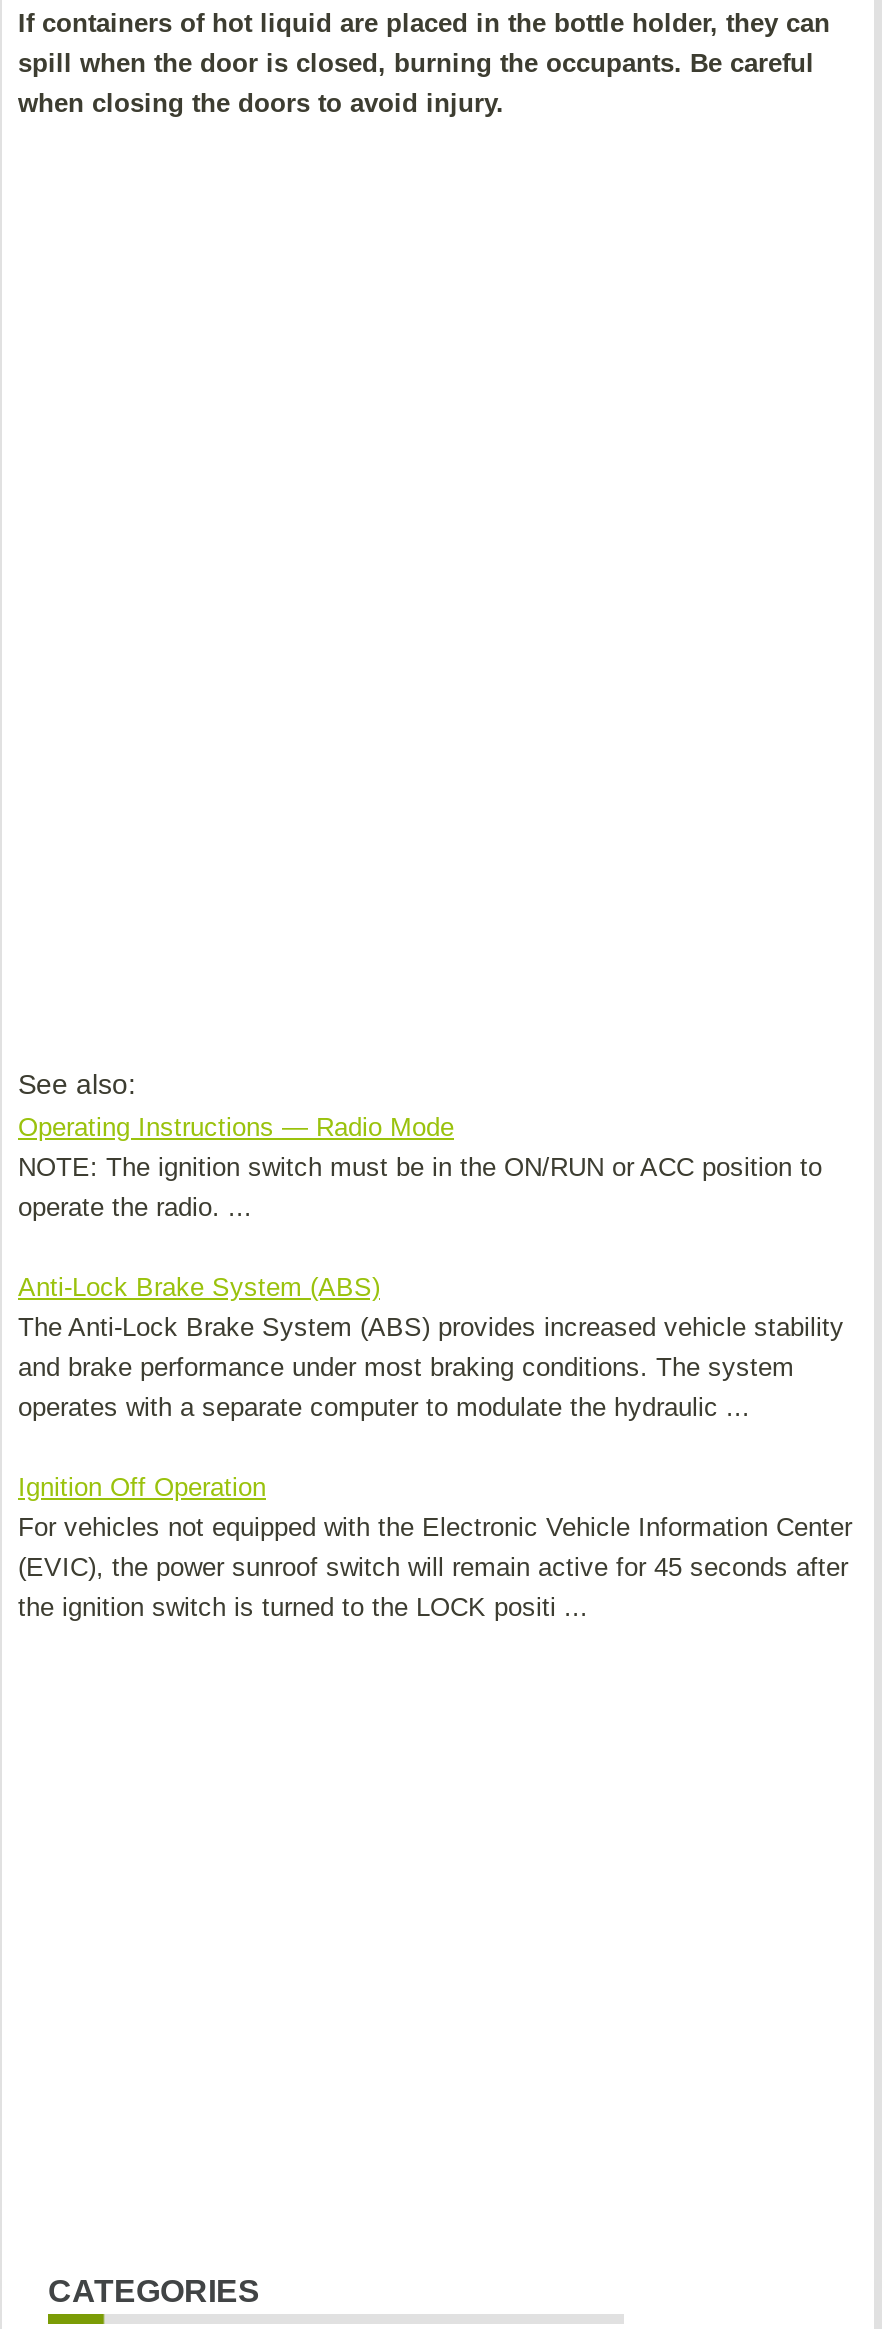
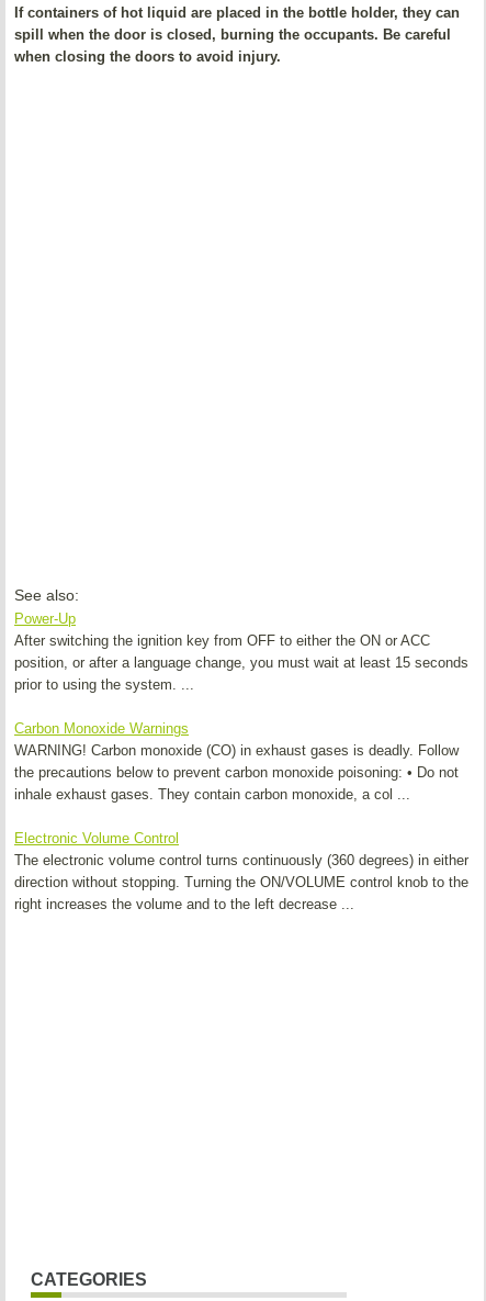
[18,1111,822,1221] Operating Instructions — Radio Mode | NOTE: The ignition switch must be in the ON/RUN or ACC position to | operate the radio. ... -> [14,610,468,692] Power-Up | After switching the ignition key from OFF to either the ON or ACC | position, or after a language change, you must wait at least 15 seconds | prior to using the system. ...
[18,1271,844,1421] Anti-Lock Brake System (ABS) | The Anti-Lock Brake System (ABS) provides increased vehicle stability | and brake performance under most braking conditions. The system | operates with a separate computer to modulate the hydraulic ... -> [14,720,459,802] Carbon Monoxide Warnings | WARNING! Carbon monoxide (CO) in exhaust gases is deadly. Follow | the precautions below to prevent carbon monoxide poisoning: • Do not | inhale exhaust gases. They contain carbon monoxide, a col ...
[18,1471,852,1621] Ignition Off Operation | For vehicles not equipped with the Electronic Vehicle Information Center | (EVIC), the power sunroof switch will remain active for 45 seconds after | the ignition switch is turned to the LOCK positi ... -> [14,830,468,912] Electronic Volume Control | The electronic volume control turns continuously (360 degrees) in either | direction without stopping. Turning the ON/VOLUME control knob to the | right increases the volume and to the left decrease ...

